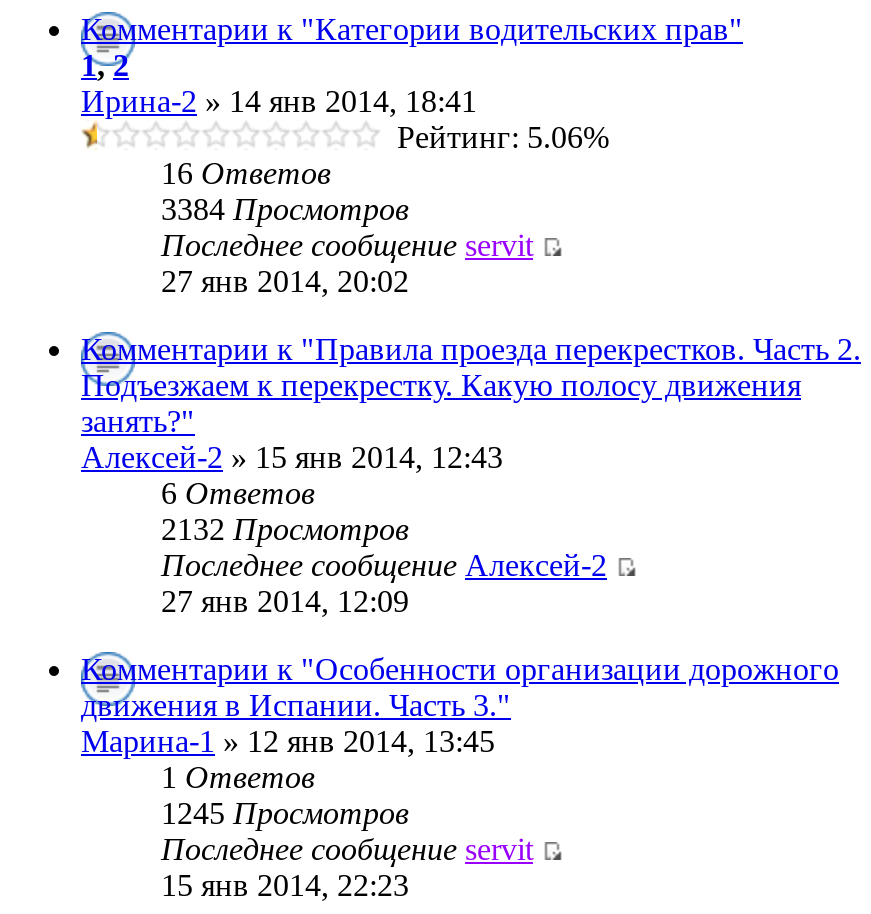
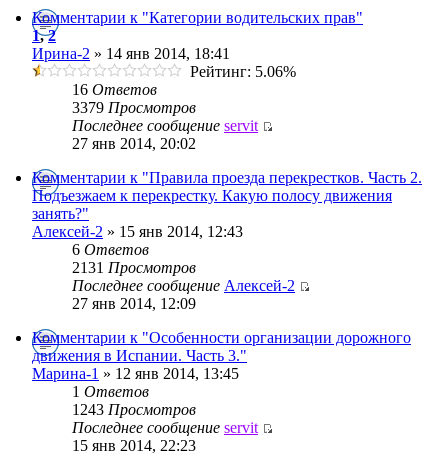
[161,192,409,226] 3384 Просмотров -> [72,99,196,116] 3379 Просмотров
[161,512,409,546] 2132 Просмотров -> [72,259,196,276] 2131 Просмотров
[161,796,409,830] 1245 Просмотров -> [72,401,196,418] 1243 Просмотров

